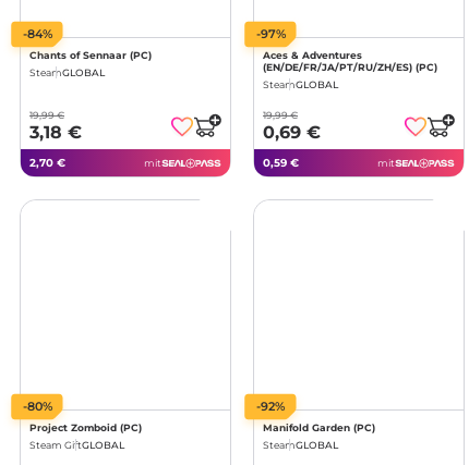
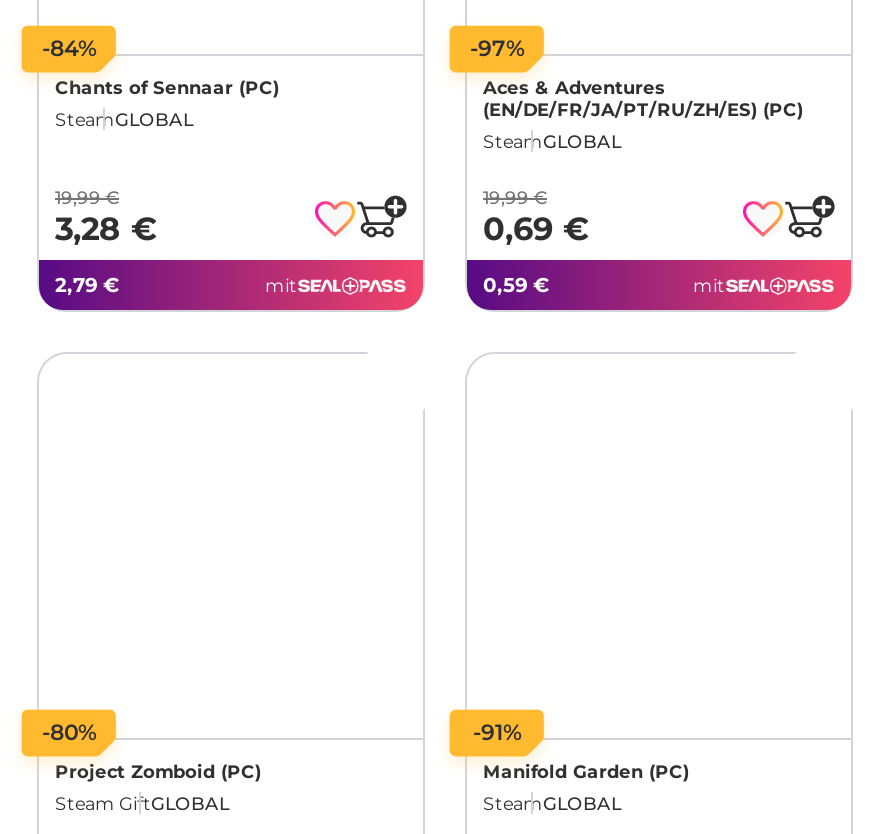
[29,122,82,143] 3,18 € -> [55,211,157,249] 3,28 €
[29,156,65,170] 2,70 € -> [55,273,119,299] 2,79 €
[256,399,285,414] -92% -> [473,719,521,747] -91%

